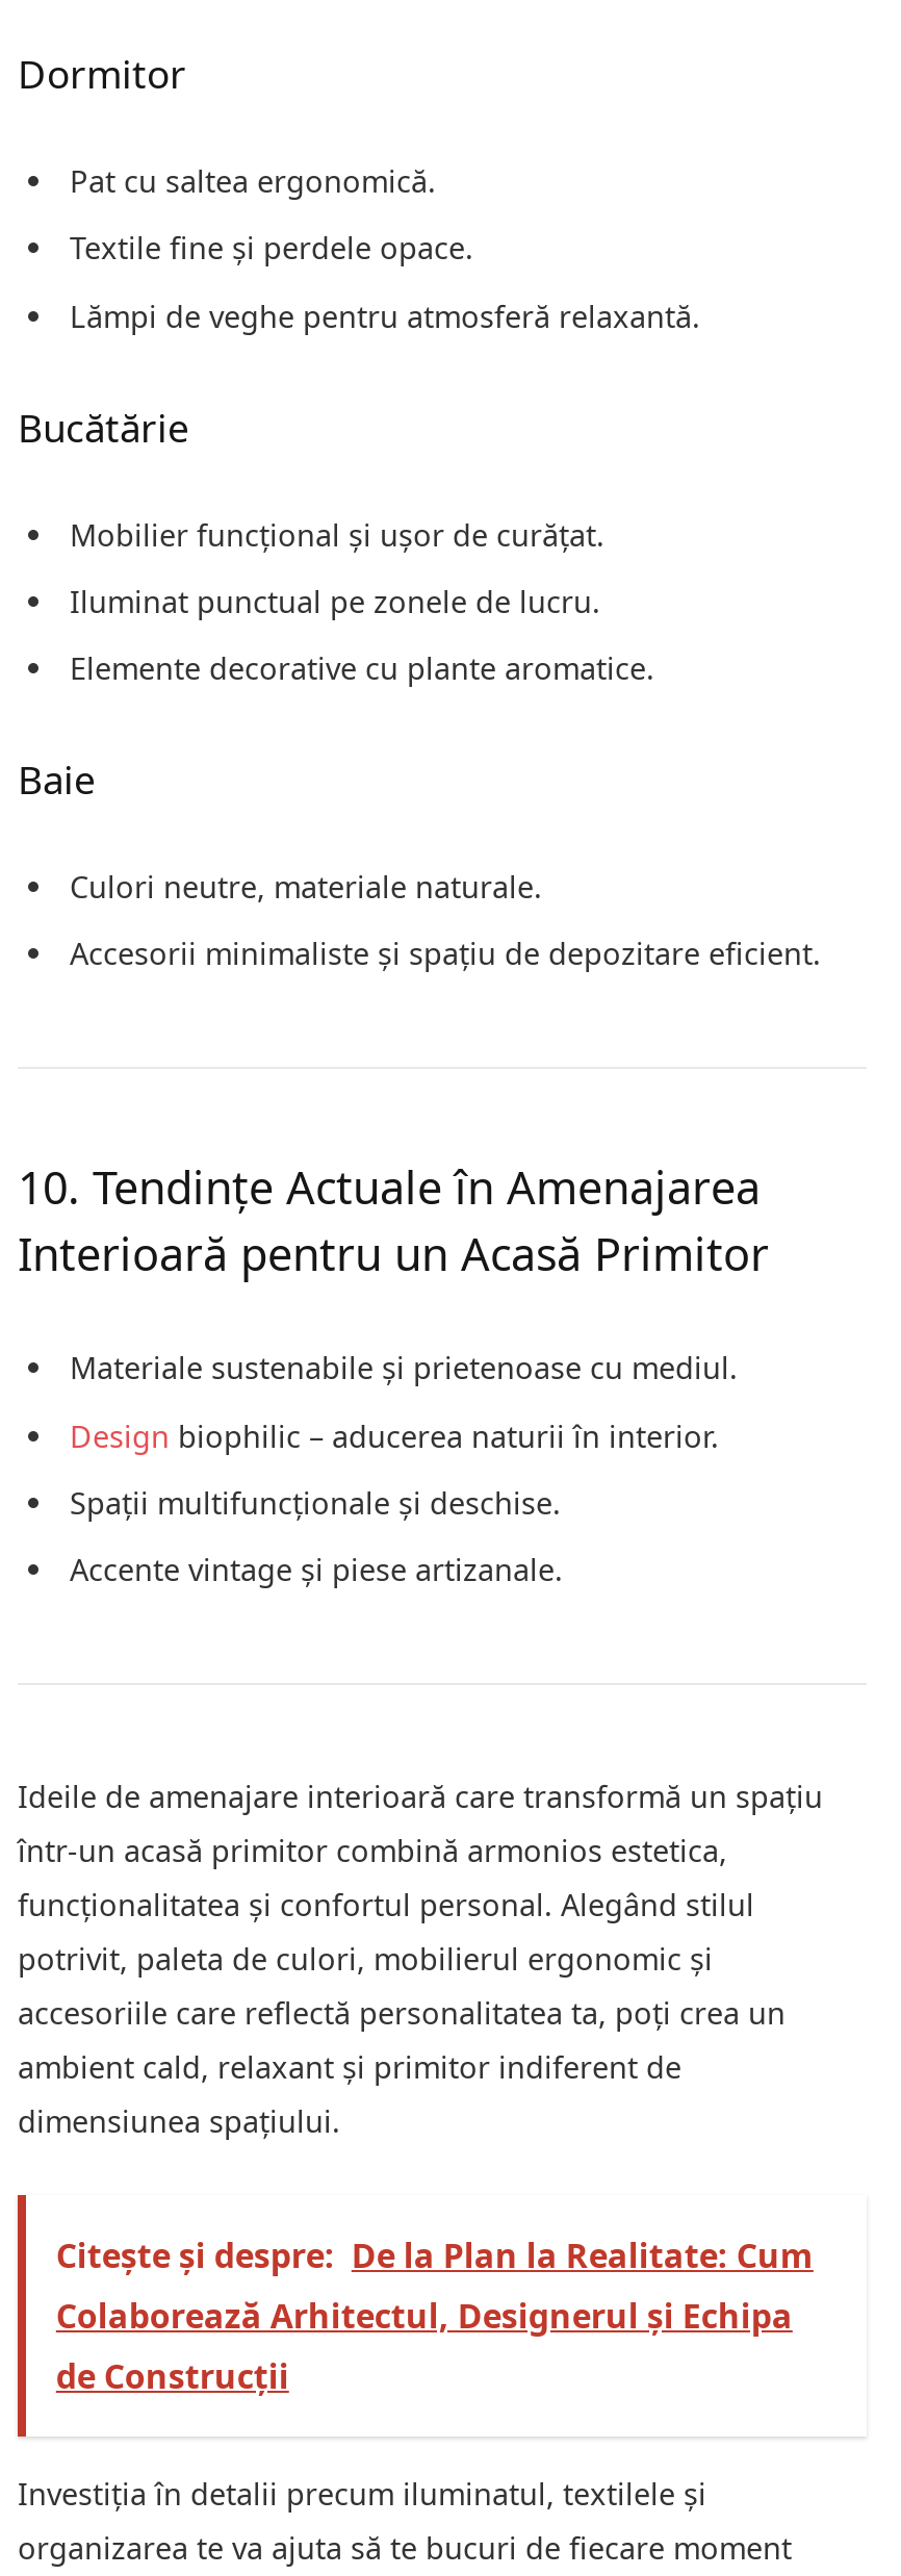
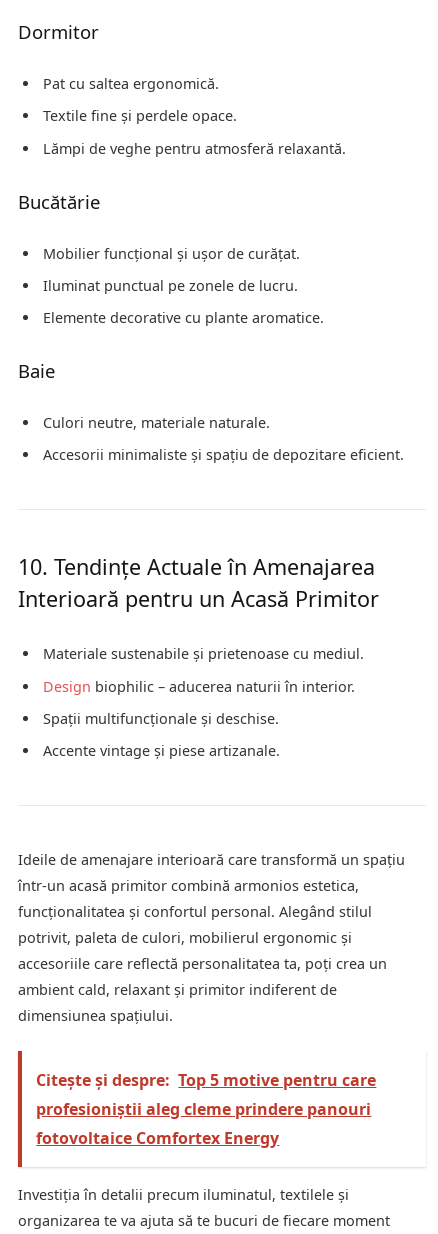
[56,2232,813,2399] Citește și despre: De la Plan la Realitate: Cum | Colaborează Arhitectul, Designerul și Echipa | de Construcții -> [36,1069,376,1149] Citește și despre: Top 5 motive pentru care | profesioniștii aleg cleme prindere panouri | fotovoltaice Comfortex Energy

